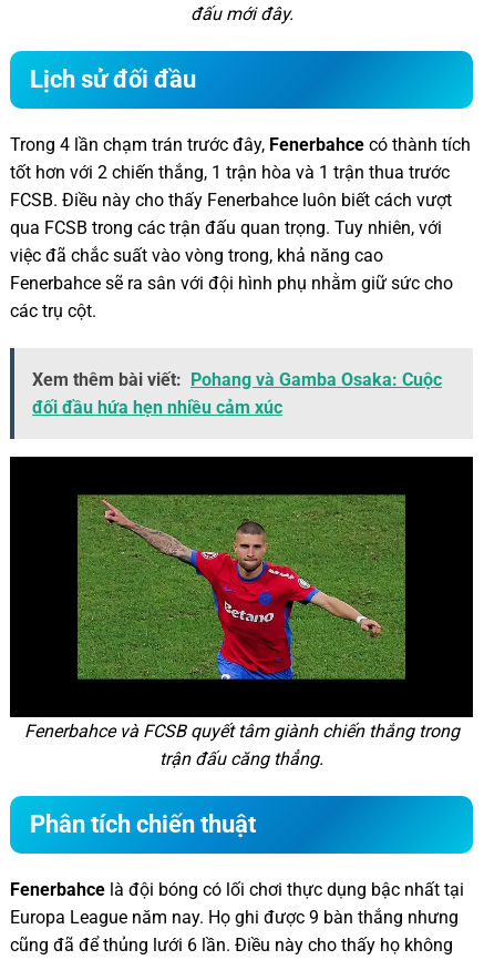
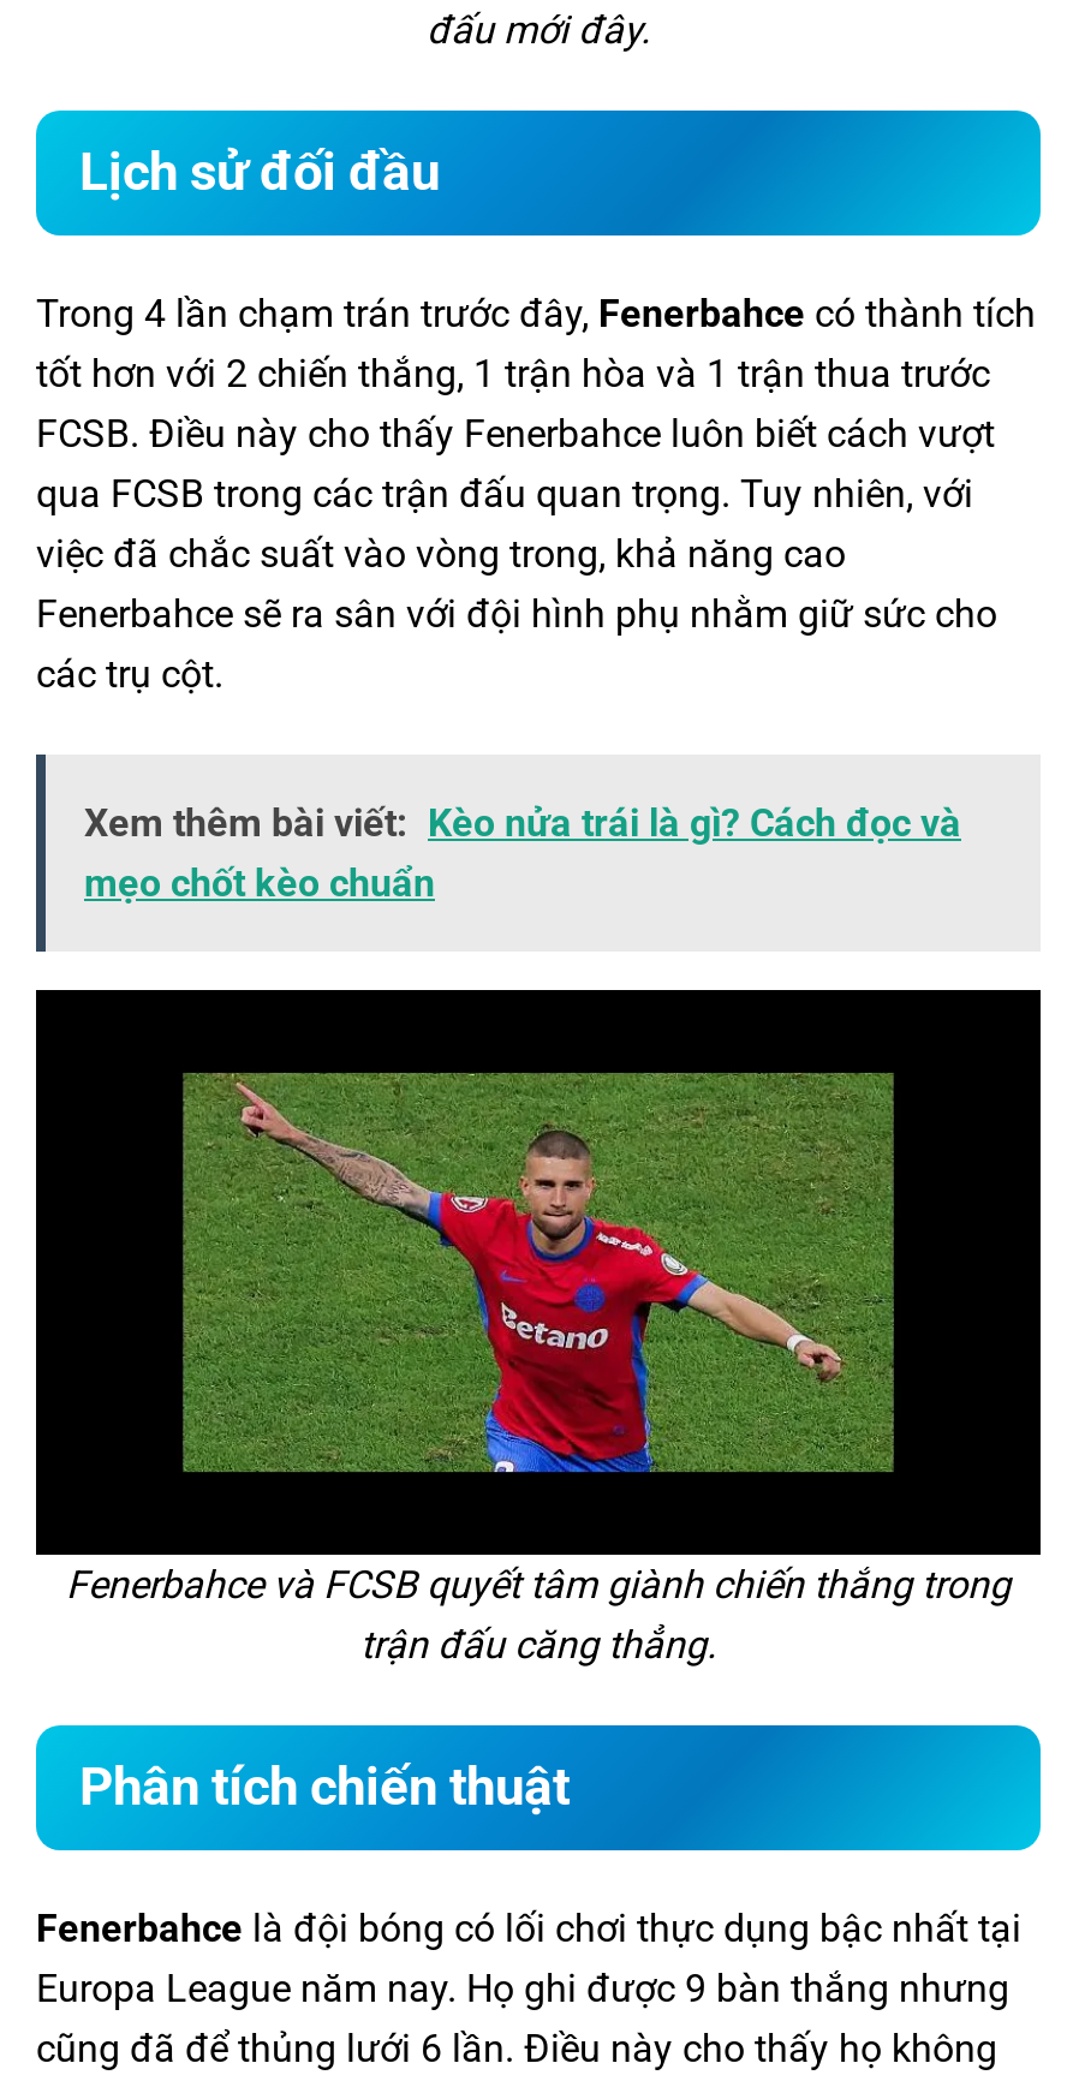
[32,369,442,417] Xem thêm bài viết: Pohang và Gamba Osaka: Cuộc | đối đầu hứa hẹn nhiều cảm xúc -> [84,799,961,905] Xem thêm bài viết: Kèo nửa trái là gì? Cách đọc và | mẹo chốt kèo chuẩn

